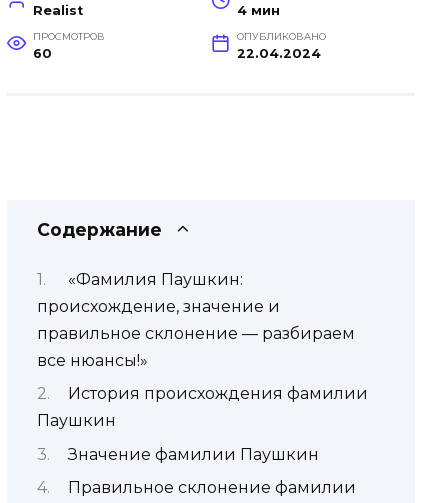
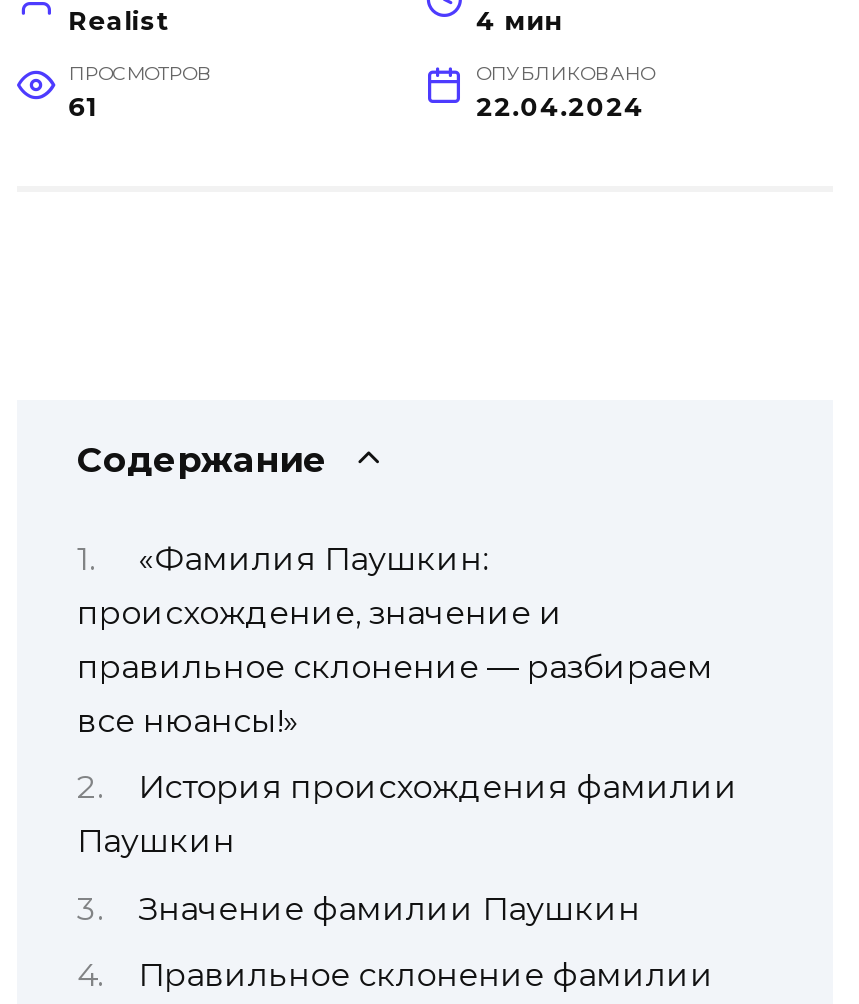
[33,46,52,61] 60 -> [68,93,98,123] 61

